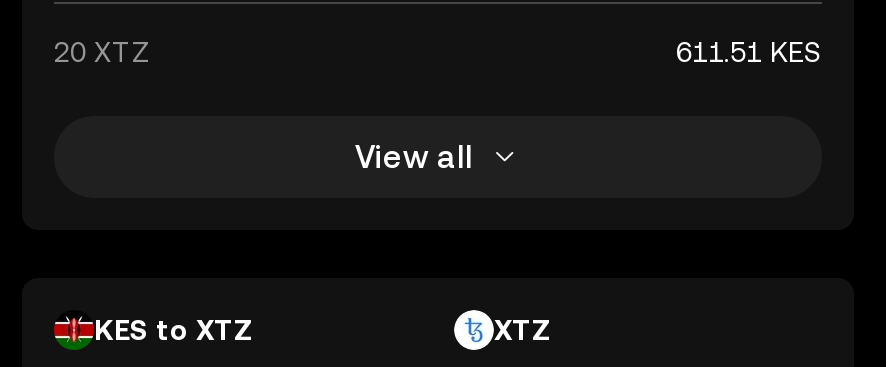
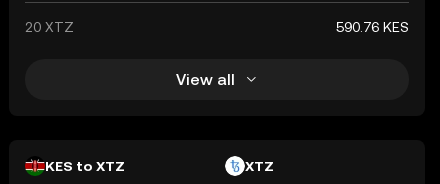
[676,36,822,68] 611.51 KES -> [336,19,409,35] 590.76 KES

